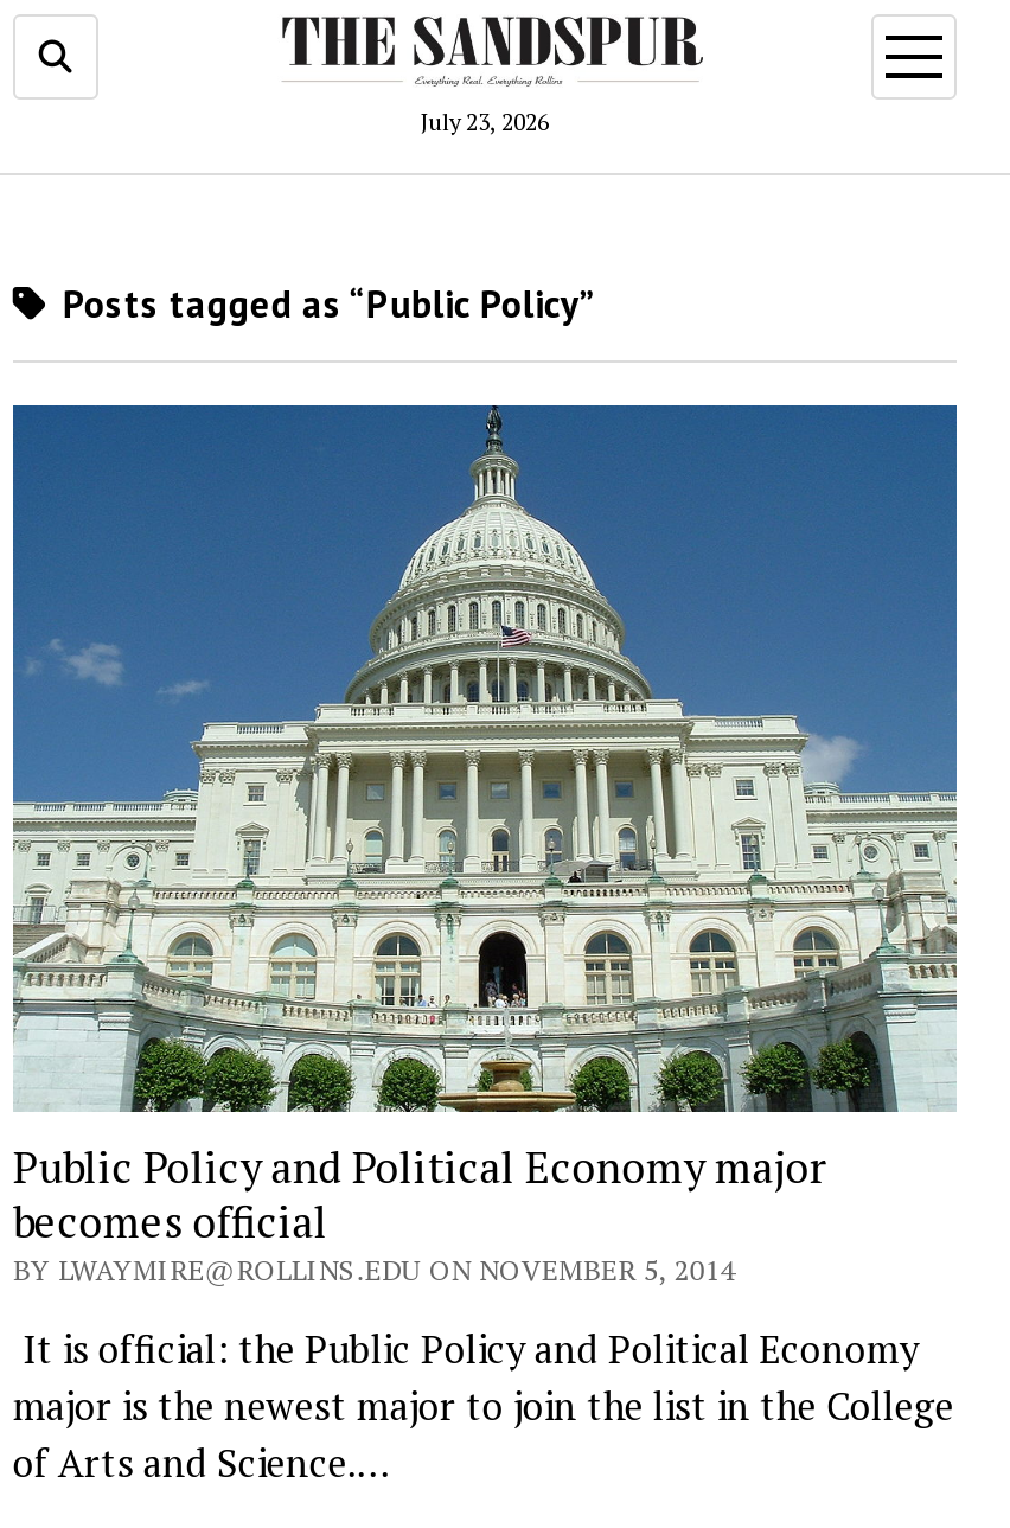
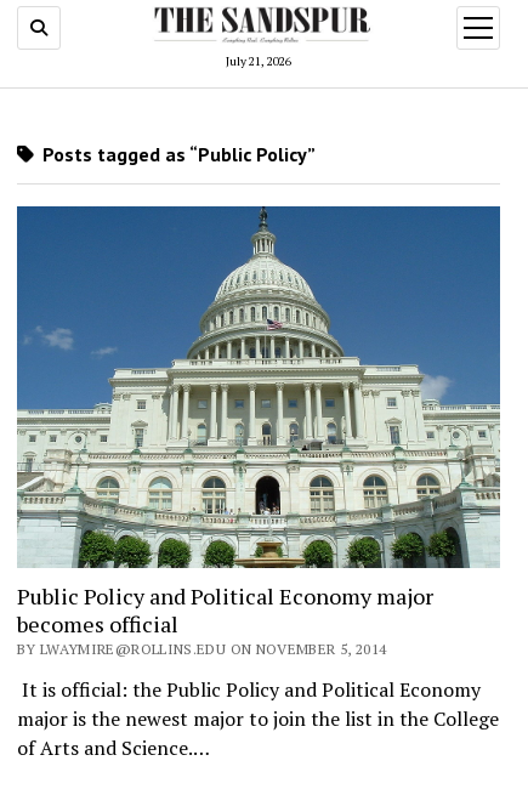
[421,106,549,137] July 23, 2026 -> [226,53,291,69] July 21, 2026

